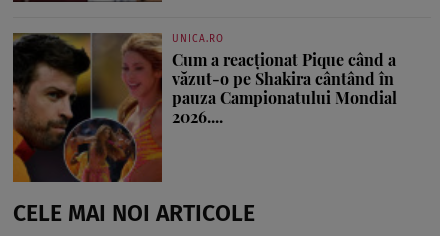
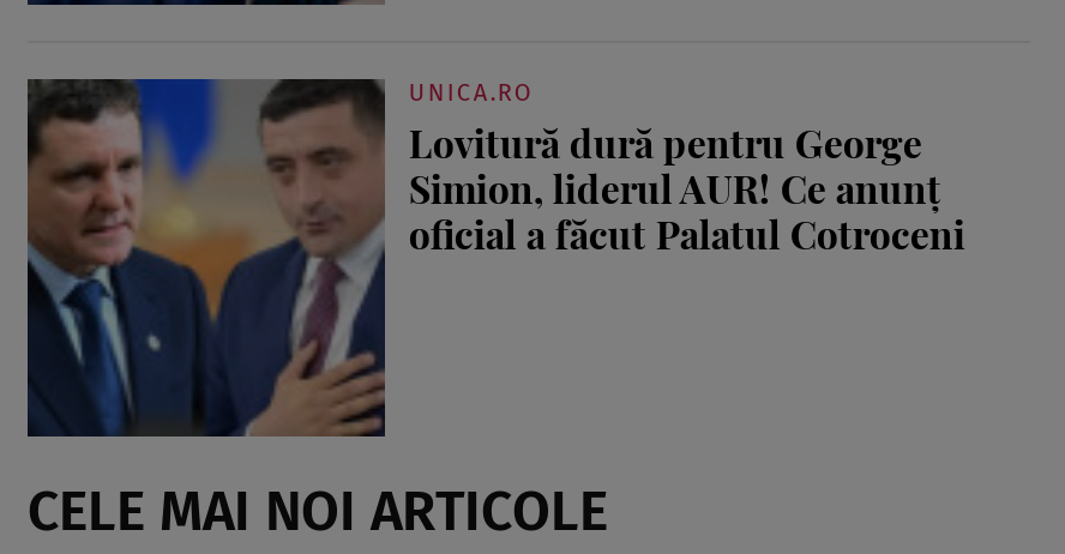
[12,32,397,183] [image] | Cum a reacționat Pique când a | văzut-o pe Shakira cântând în | pauza Campionatului Mondial | 2026.... -> [25,77,965,439] [image] | Lovitură dură pentru George | Simion, liderul AUR! Ce anunț | oficial a făcut Palatul Cotroceni

